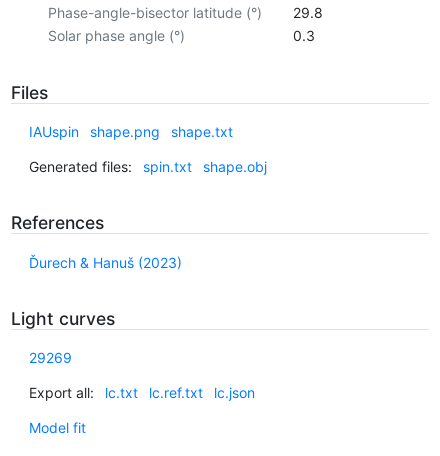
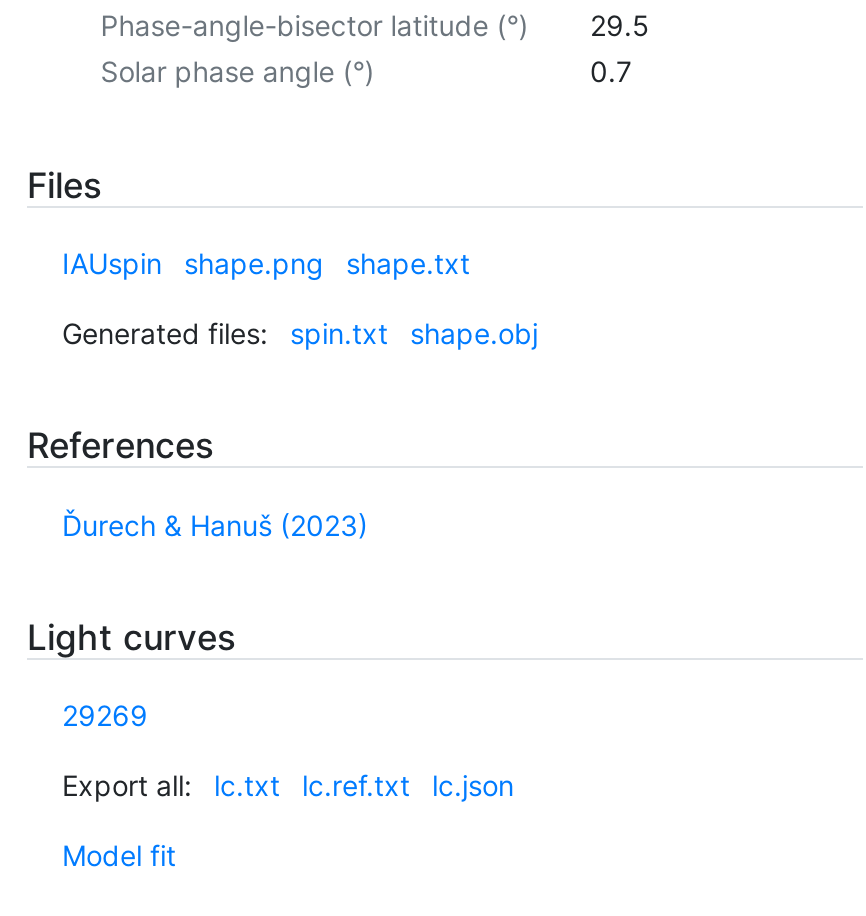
[48,4,322,21] Phase-angle-bisector latitude (°) 29.8 -> [100,8,650,42] Phase-angle-bisector latitude (°) 29.5
[292,27,314,44] 0.3 -> [590,54,632,88] 0.7

